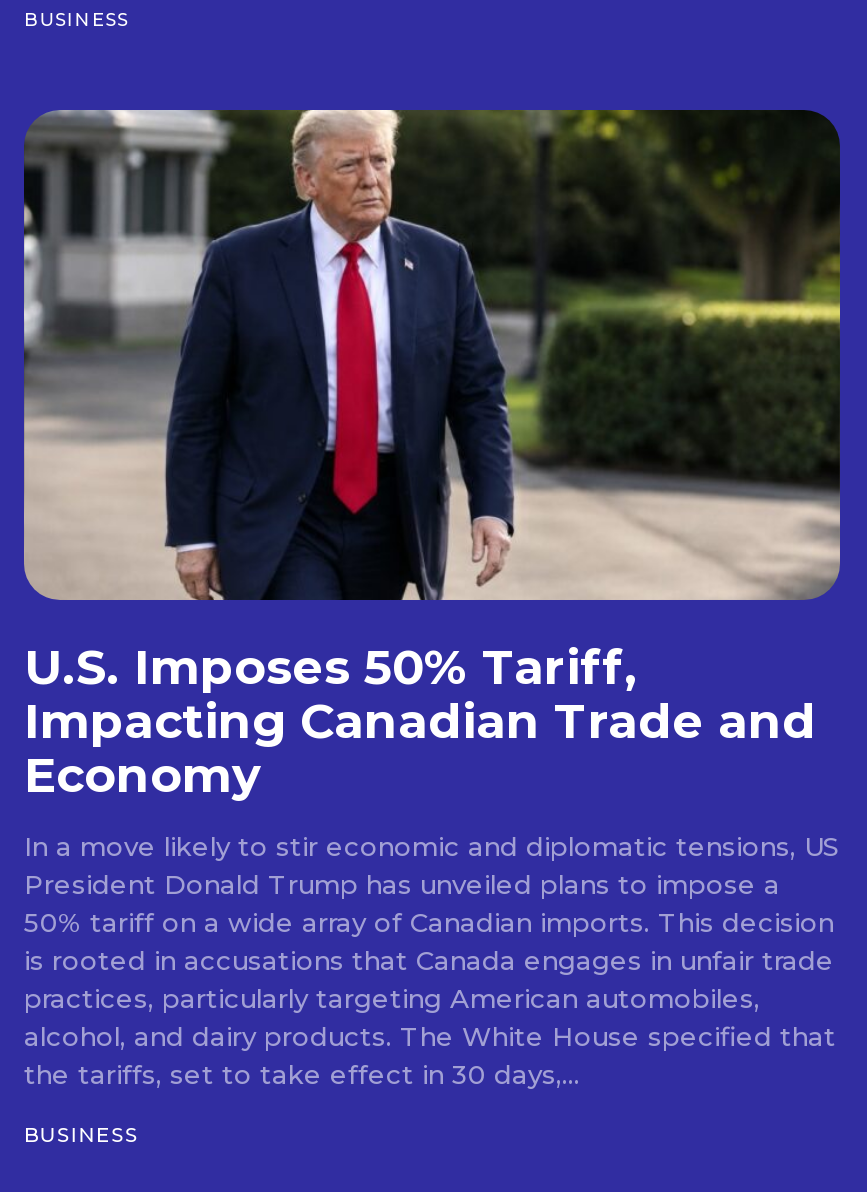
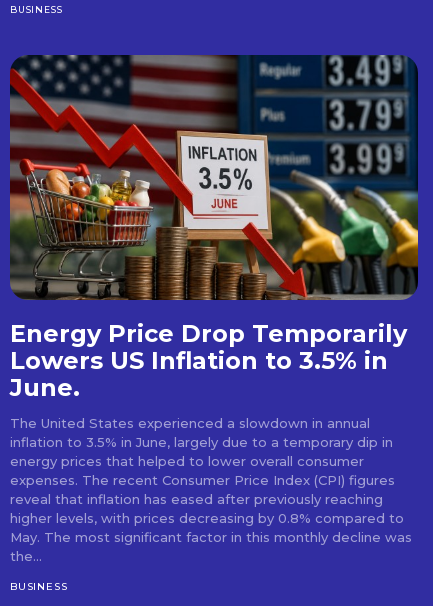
[22,108,842,1090] [image] | U.S. Imposes 50% Tariff, | Impacting Canadian Trade and | Economy | In a move likely to stir economic and diplomatic tensions, US | President Donald Trump has unveiled plans to impose a | 50% tariff on a wide array of Canadian imports. This decision | is rooted in accusations that Canada engages in unfair trade | practices, particularly targeting American automobiles, | alcohol, and dairy products. The White House specified that | the tariffs, set to take effect in 30 days,... -> [9,54,419,564] [image] | Energy Price Drop Temporarily | Lowers US Inflation to 3.5% in | June. | The United States experienced a slowdown in annual | inflation to 3.5% in June, largely due to a temporary dip in | energy prices that helped to lower overall consumer | expenses. The recent Consumer Price Index (CPI) figures | reveal that inflation has eased after previously reaching | higher levels, with prices decreasing by 0.8% compared to | May. The most significant factor in this monthly decline was | the...

